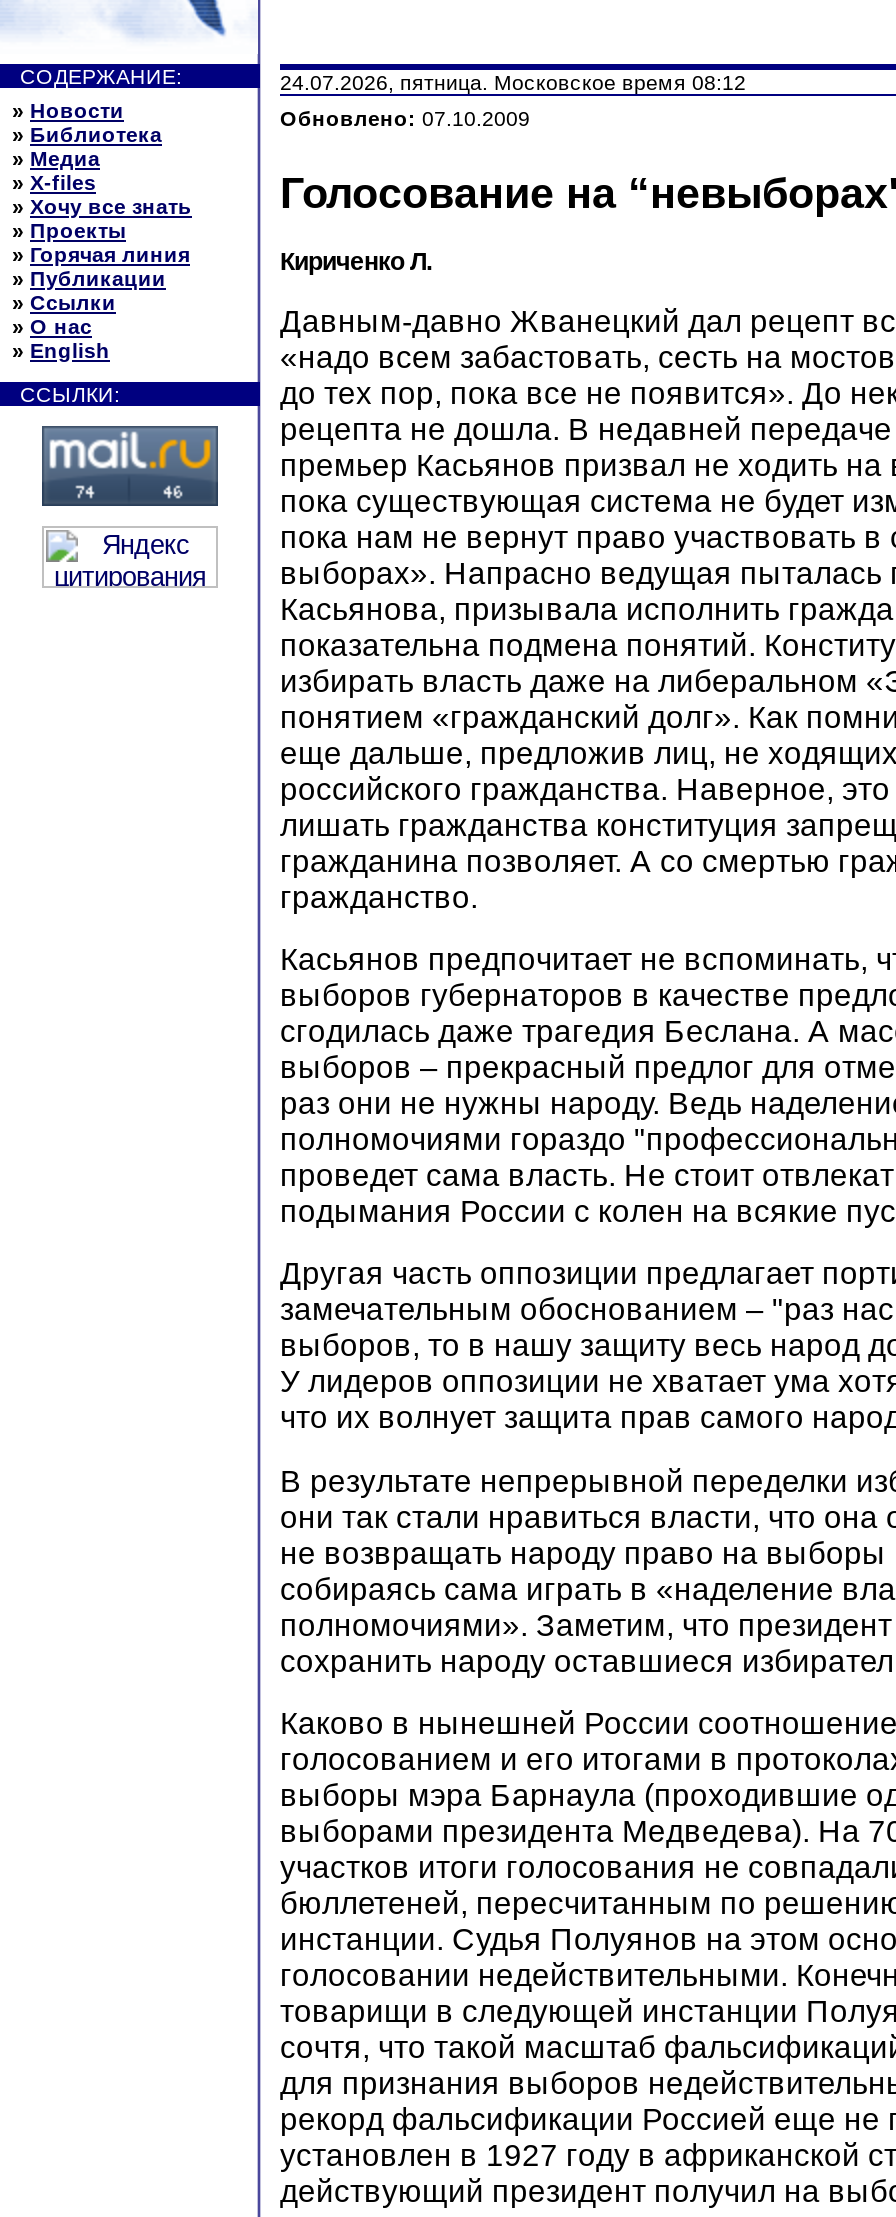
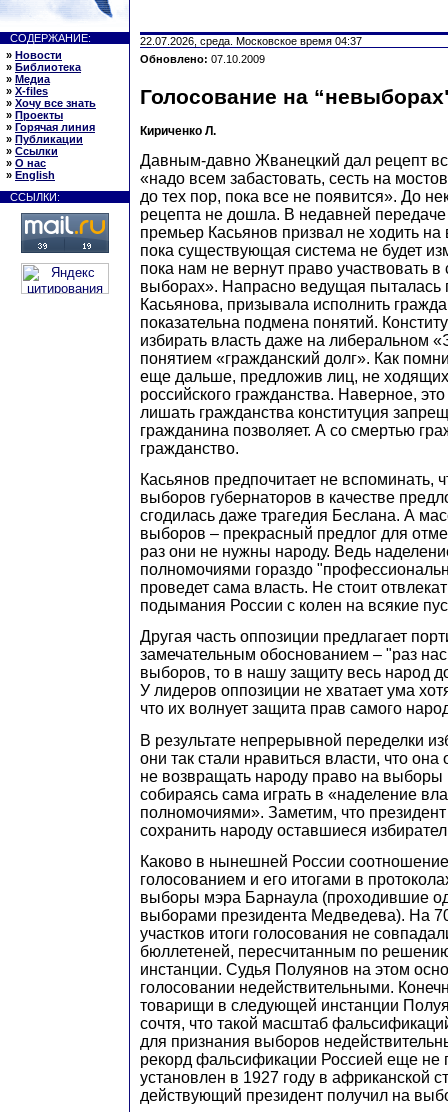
[280,70,746,94] 24.07.2026, пятница. Московское время 08:12 -> [140,35,362,47] 22.07.2026, среда. Московское время 04:37

